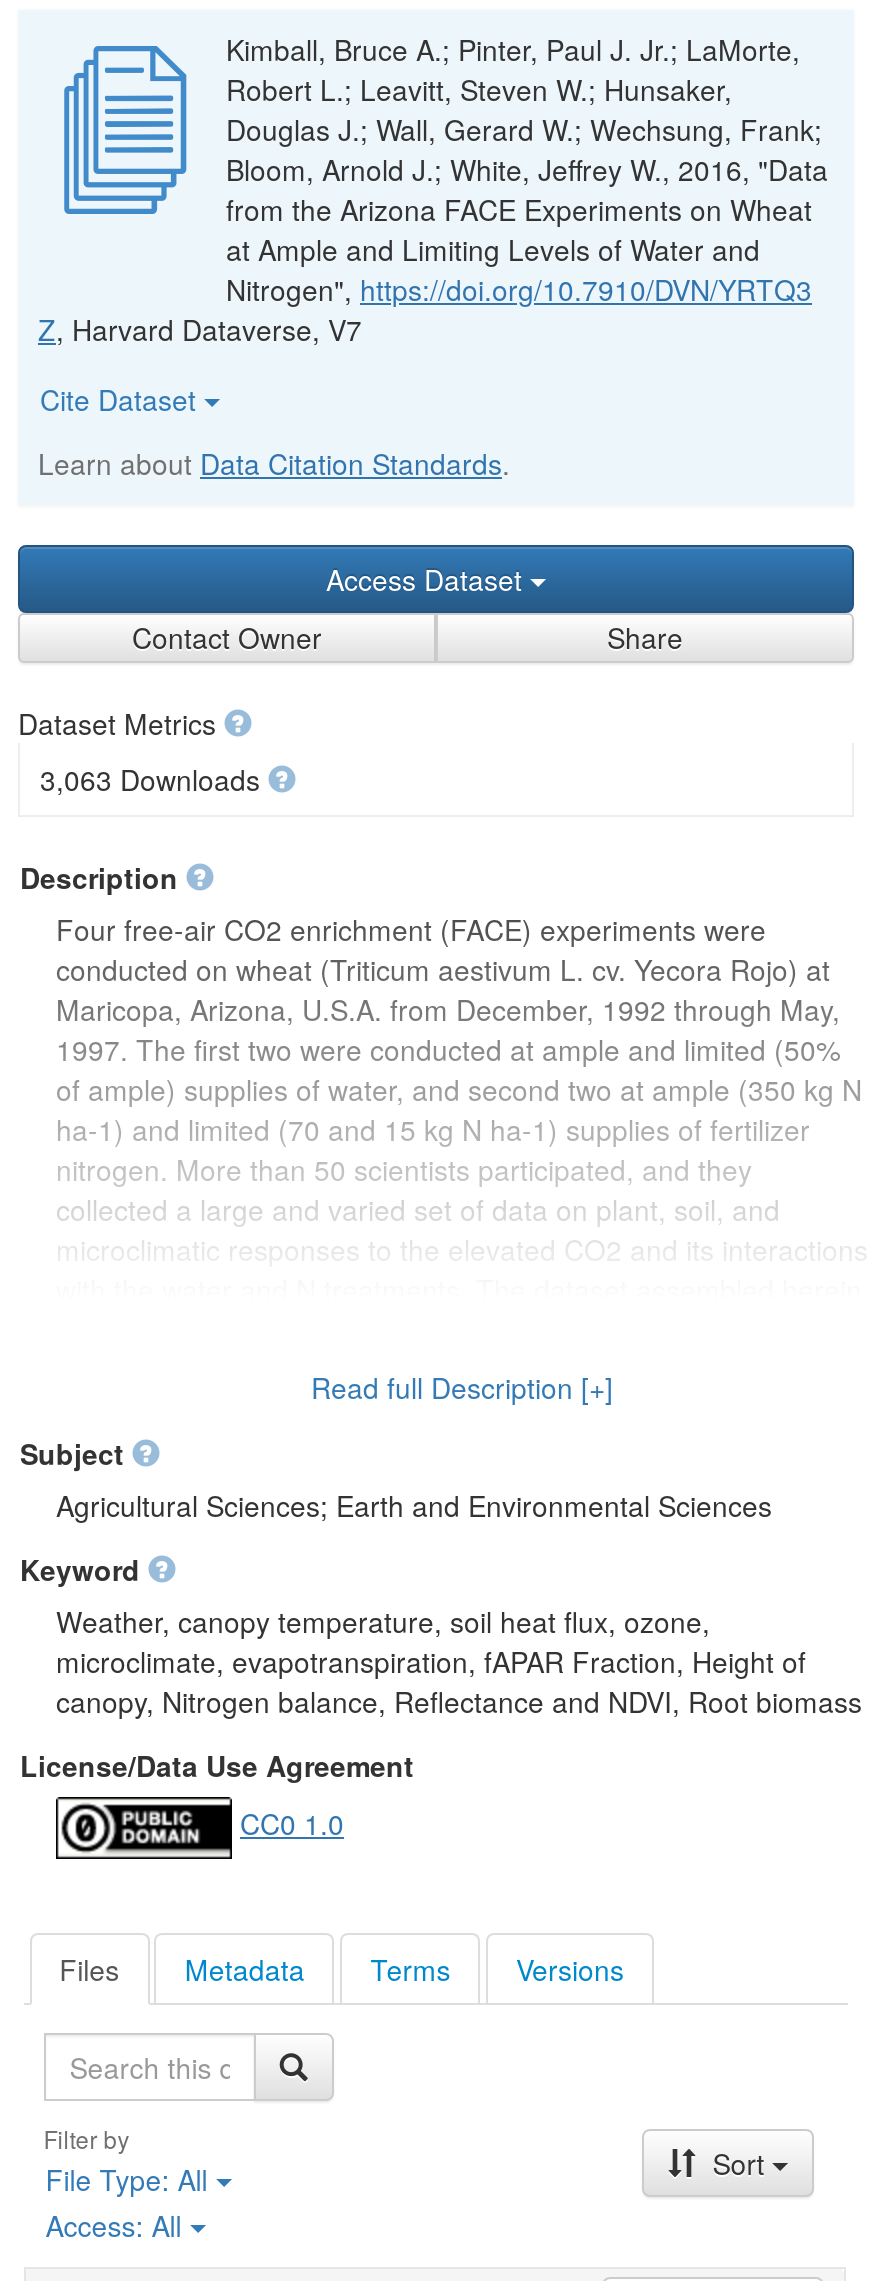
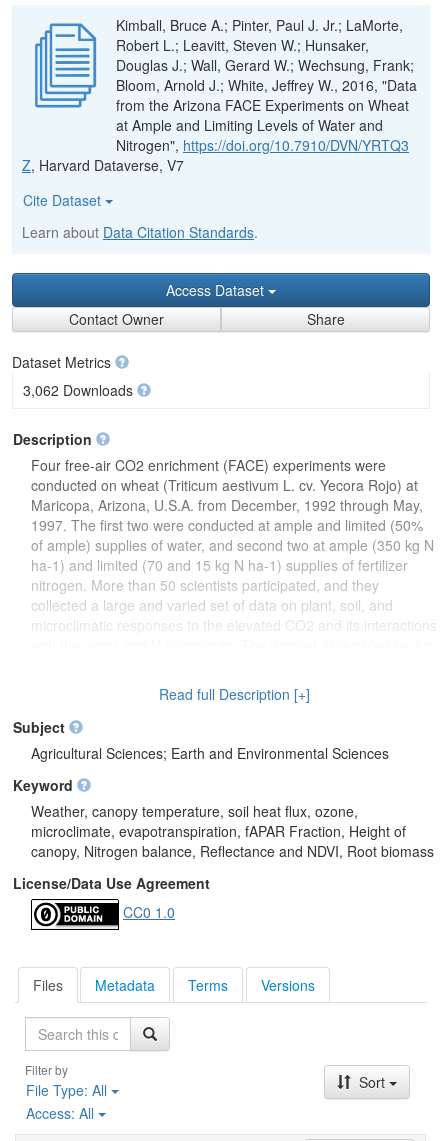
[40,759,268,799] 3,063 Downloads -> [23,380,137,400] 3,062 Downloads

